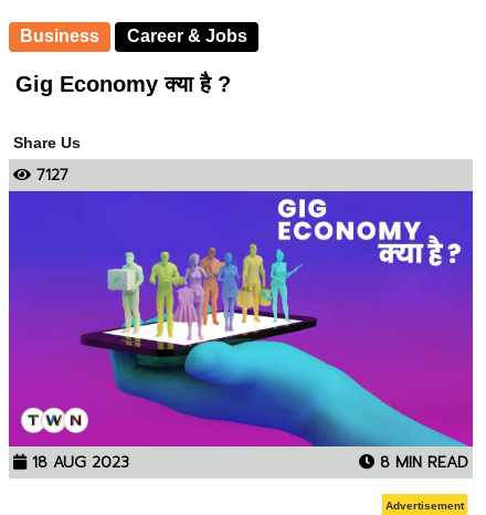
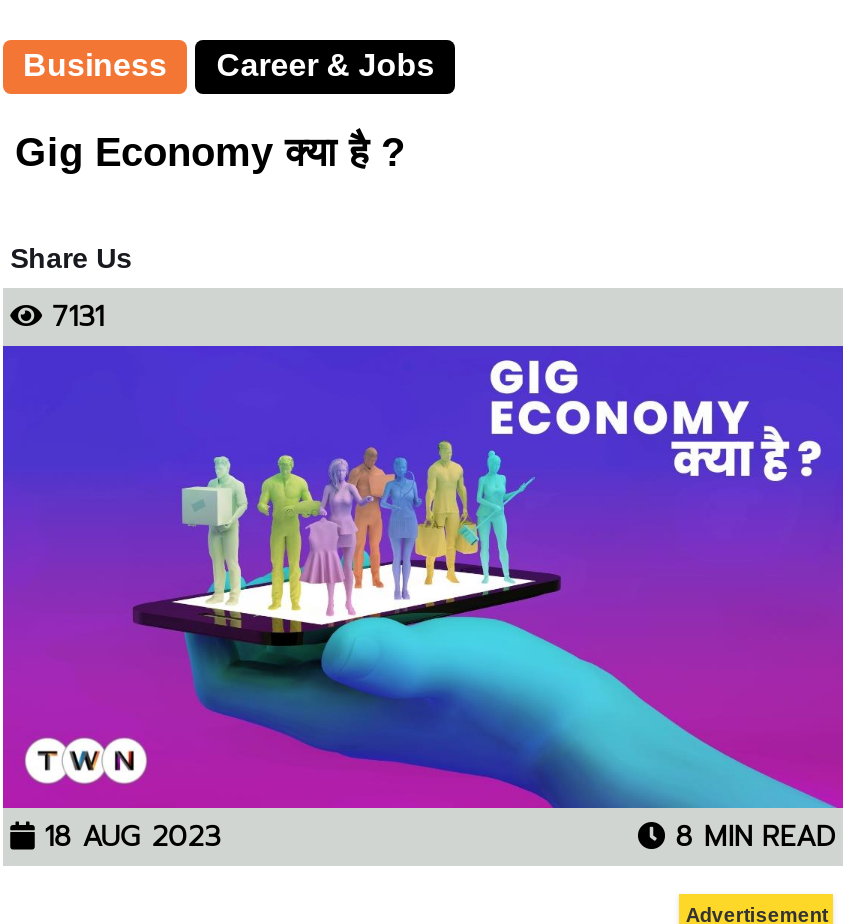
[30,163,68,186] 7127 -> [42,295,104,337] 7131

